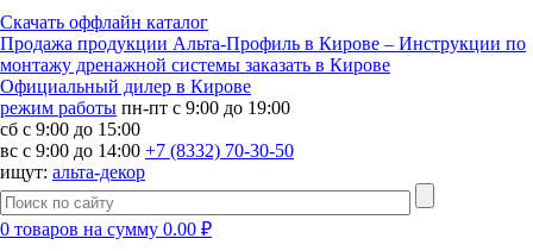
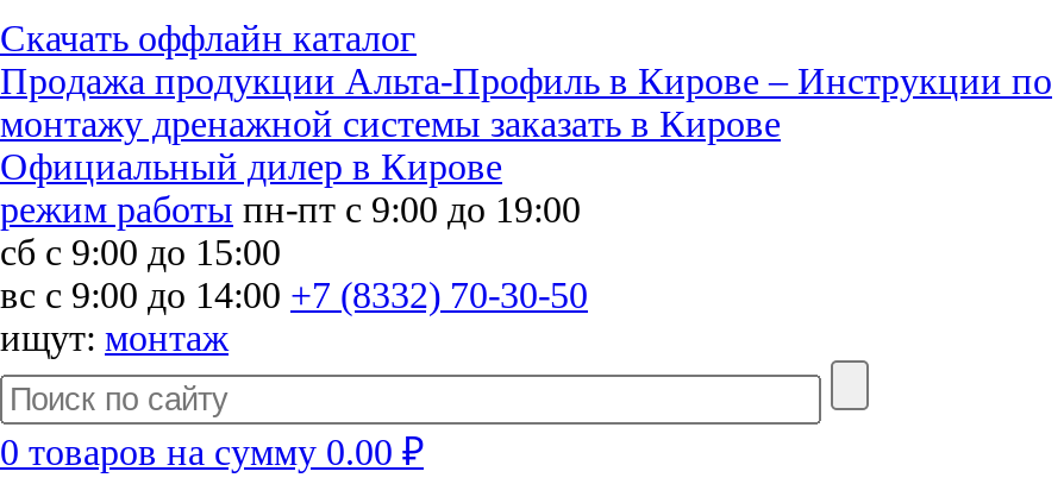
[0,162,145,182] ищут: альта-декор -> [0,318,229,358] ищут: монтаж

